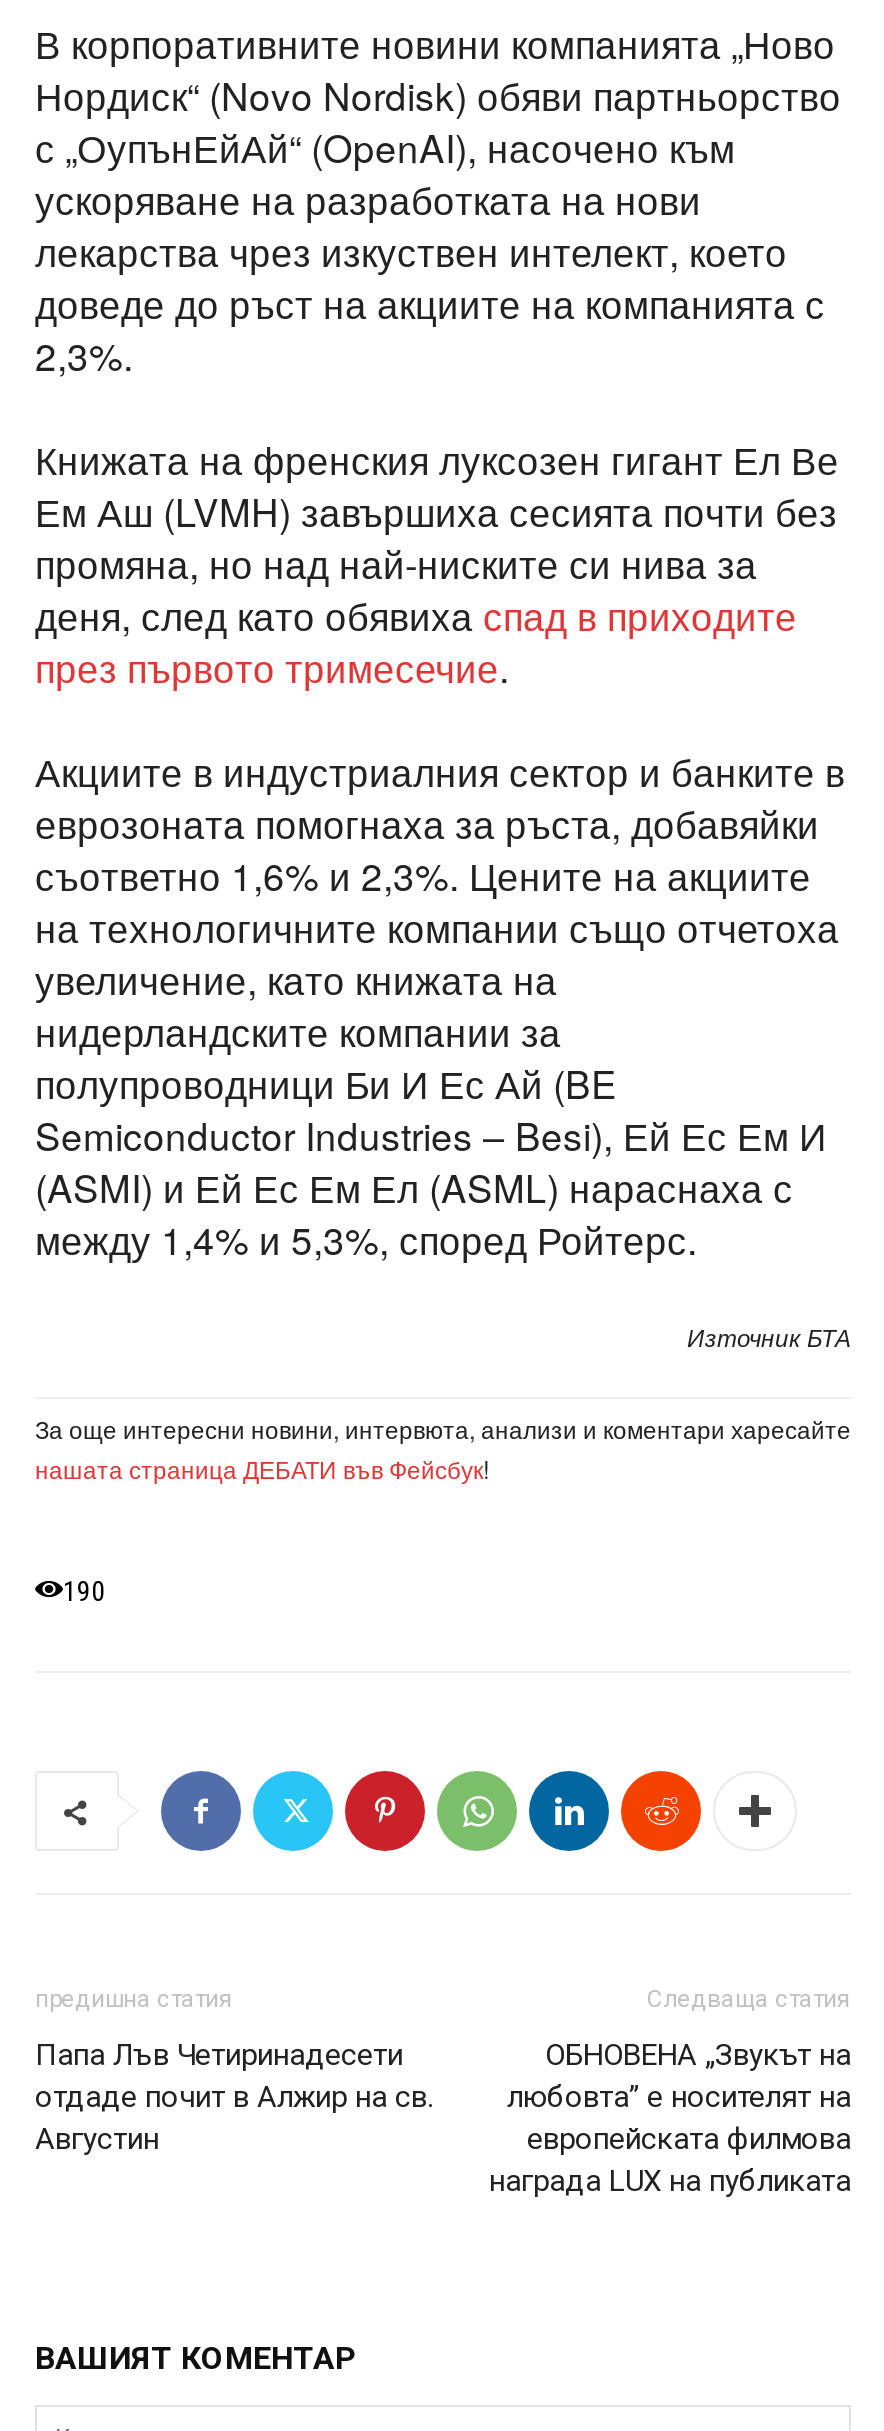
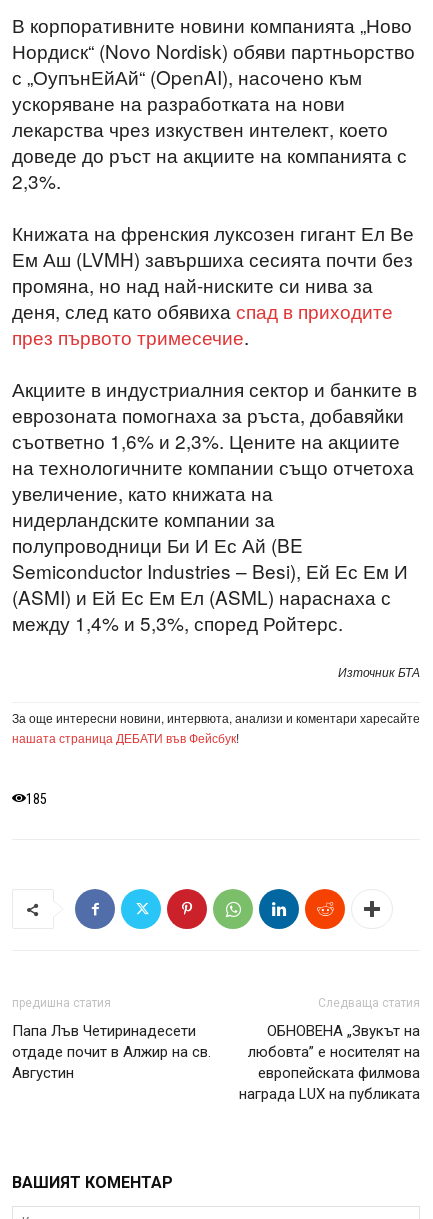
[63,1575,105,1607] 190 -> [26,791,47,807] 185

